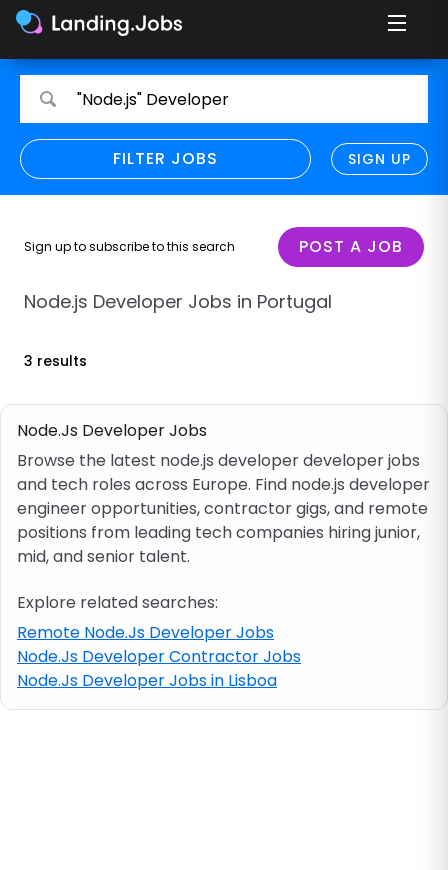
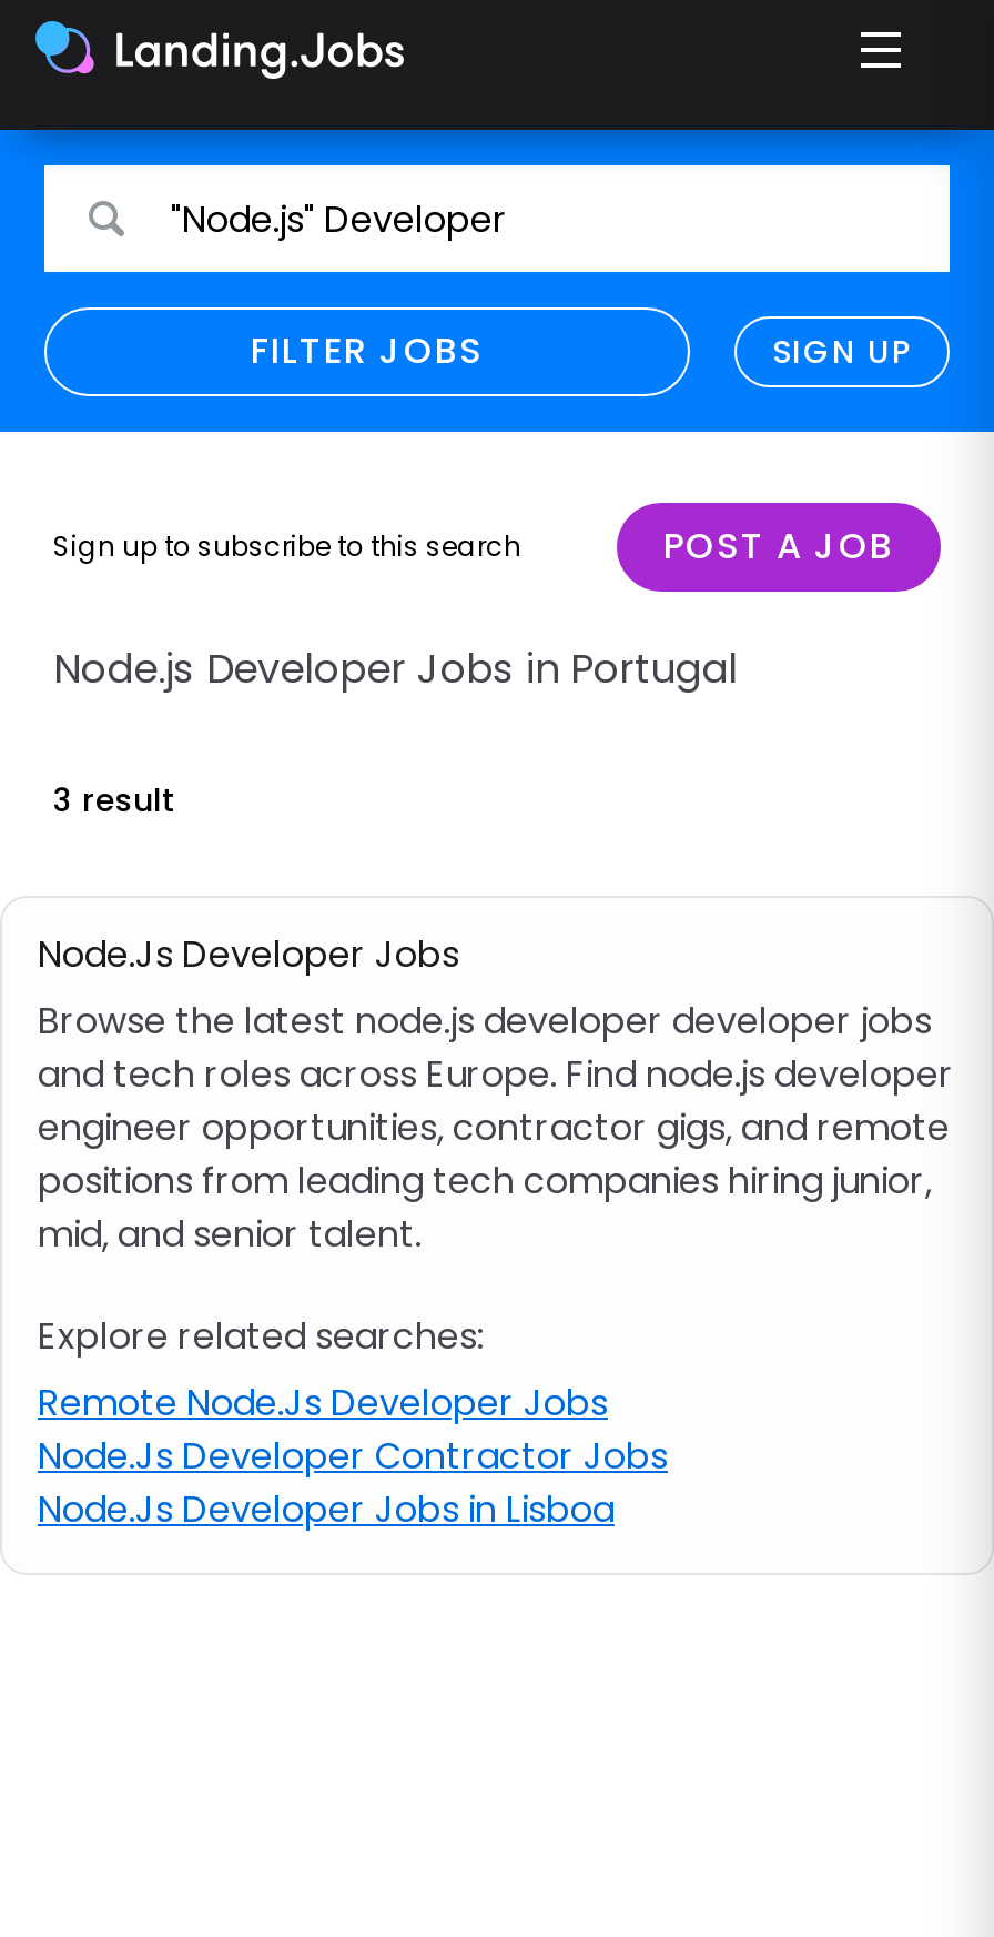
[24,351,87,371] 3 results -> [53,778,175,823] 3 result

